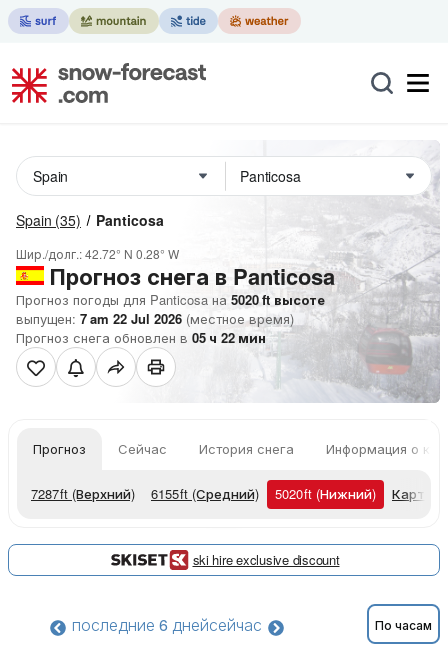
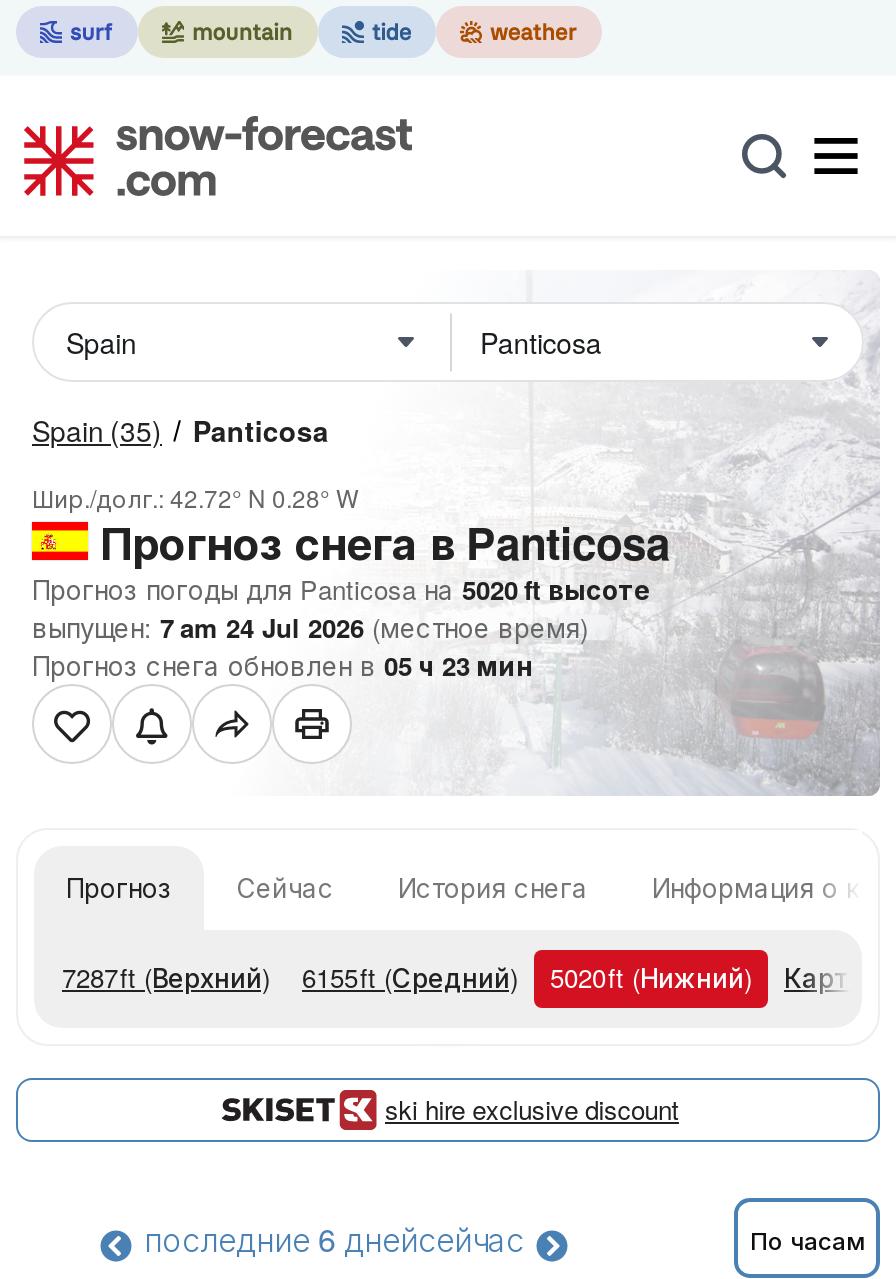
[16,309,294,328] выпущен: 7 am 22 Jul 2026 (местное время) -> [32,608,588,646] выпущен: 7 am 24 Jul 2026 (местное время)
[16,328,266,347] Прогноз снега обновлен в 05 ч 22 мин -> [32,646,532,684] Прогноз снега обновлен в 05 ч 23 мин

